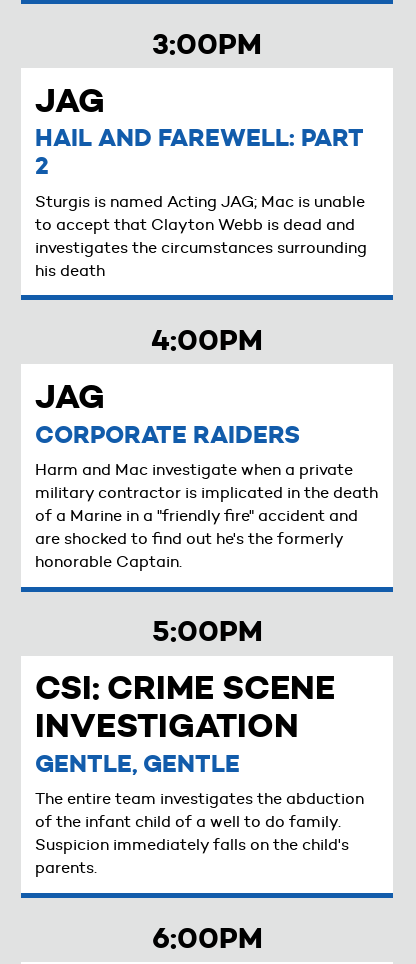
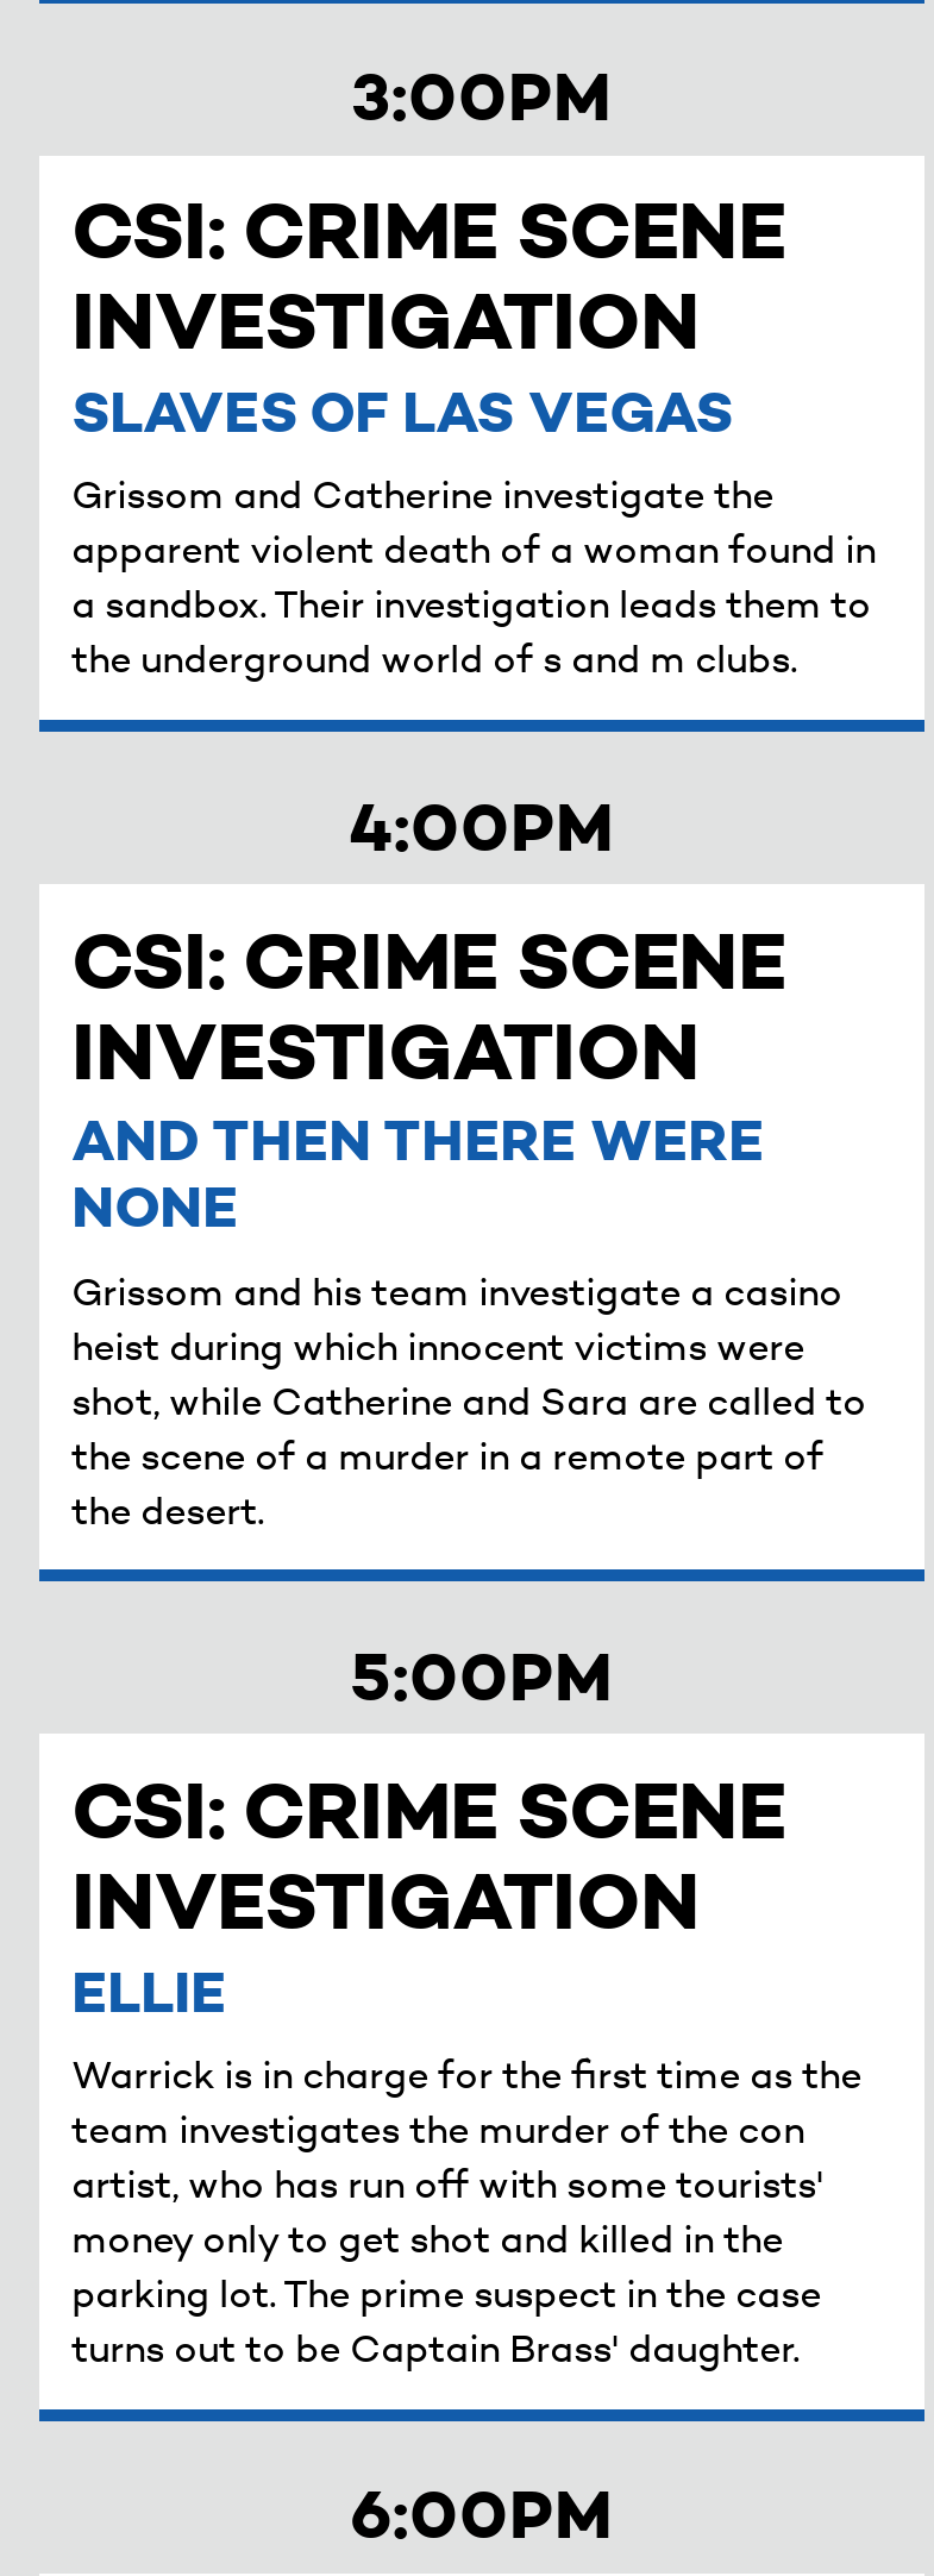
[35,78,367,280] JAG | HAIL AND FAREWELL: PART | 2 | Sturgis is named Acting JAG; Mac is unable | to accept that Clayton Webb is dead and | investigates the circumstances surrounding | his death -> [72,180,876,682] CSI: CRIME SCENE | INVESTIGATION | SLAVES OF LAS VEGAS | Grissom and Catherine investigate the | apparent violent death of a woman found in | a sandbox. Their investigation leads them to | the underground world of s and m clubs.
[35,375,378,571] JAG | CORPORATE RAIDERS | Harm and Mac investigate when a private | military contractor is implicated in the death | of a Marine in a "friendly fire" accident and | are shocked to find out he's the formerly | honorable Captain. -> [72,909,866,1533] CSI: CRIME SCENE | INVESTIGATION | AND THEN THERE WERE | NONE | Grissom and his team investigate a casino | heist during which innocent victims were | shot, while Catherine and Sara are called to | the scene of a murder in a remote part of | the desert.
[35,749,364,877] GENTLE, GENTLE | The entire team investigates the abduction | of the infant child of a well to do family. | Suspicion immediately falls on the child's | parents. -> [72,1956,862,2371] ELLIE | Warrick is in charge for the first time as the | team investigates the murder of the con | artist, who has run off with some tourists' | money only to get shot and killed in the | parking lot. The prime suspect in the case | turns out to be Captain Brass' daughter.

